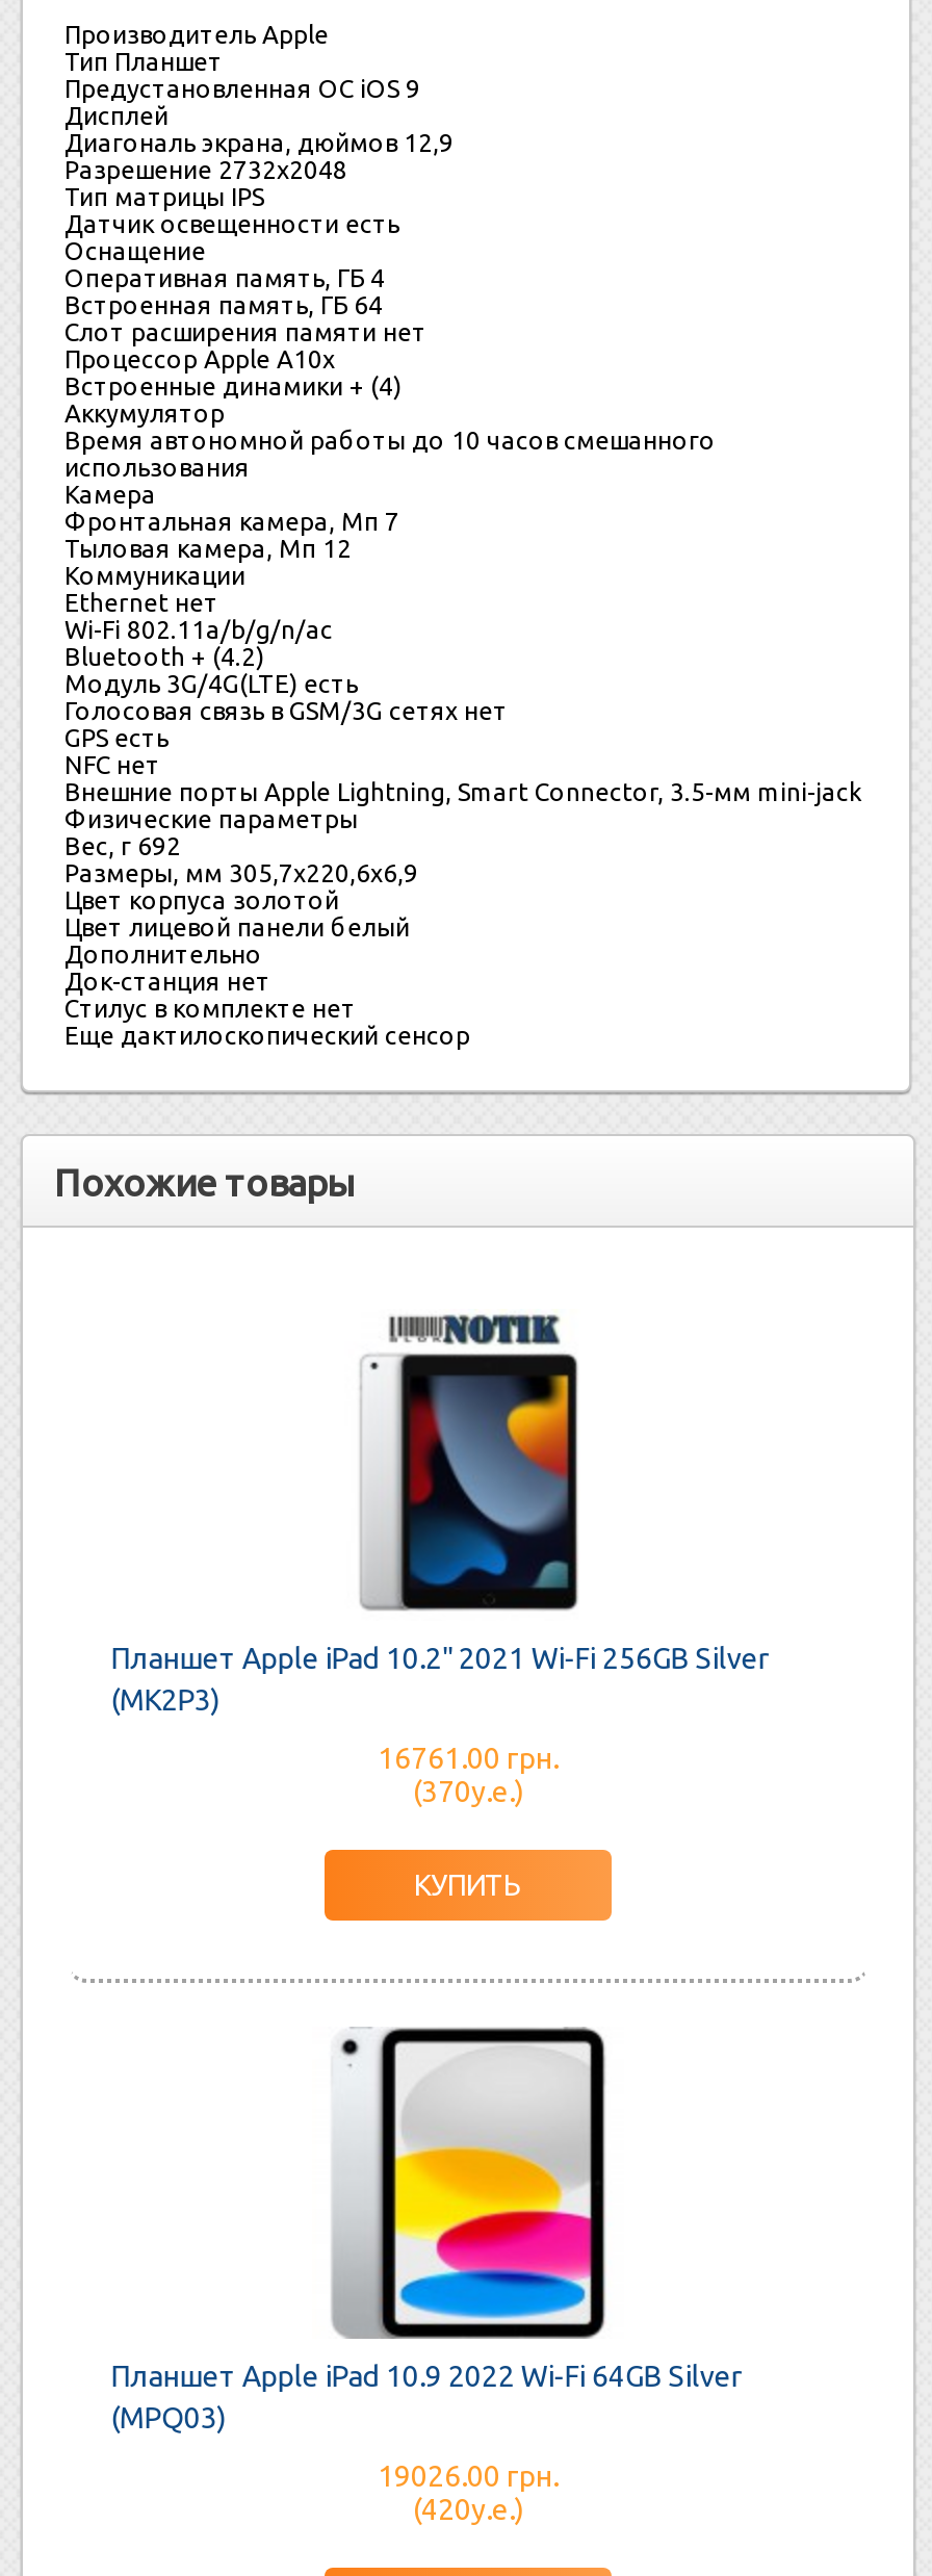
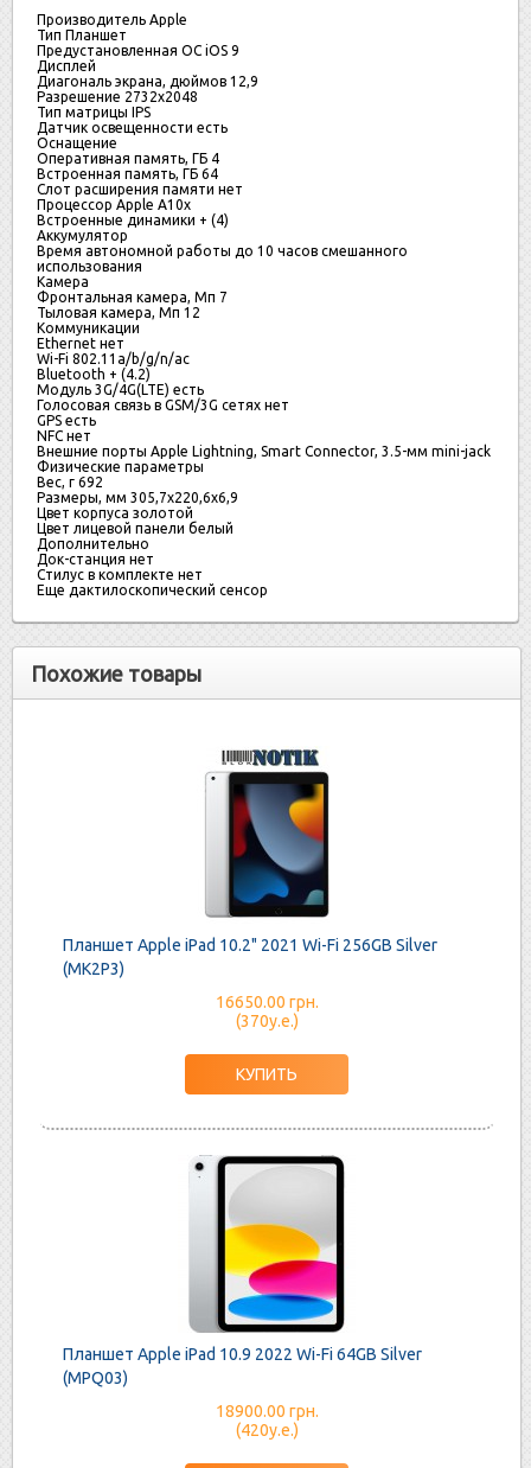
[378,1741,559,1774] 16761.00 грн. -> [215,992,318,1011] 16650.00 грн.
[378,2458,559,2492] 19026.00 грн. -> [215,1401,318,1420] 18900.00 грн.

